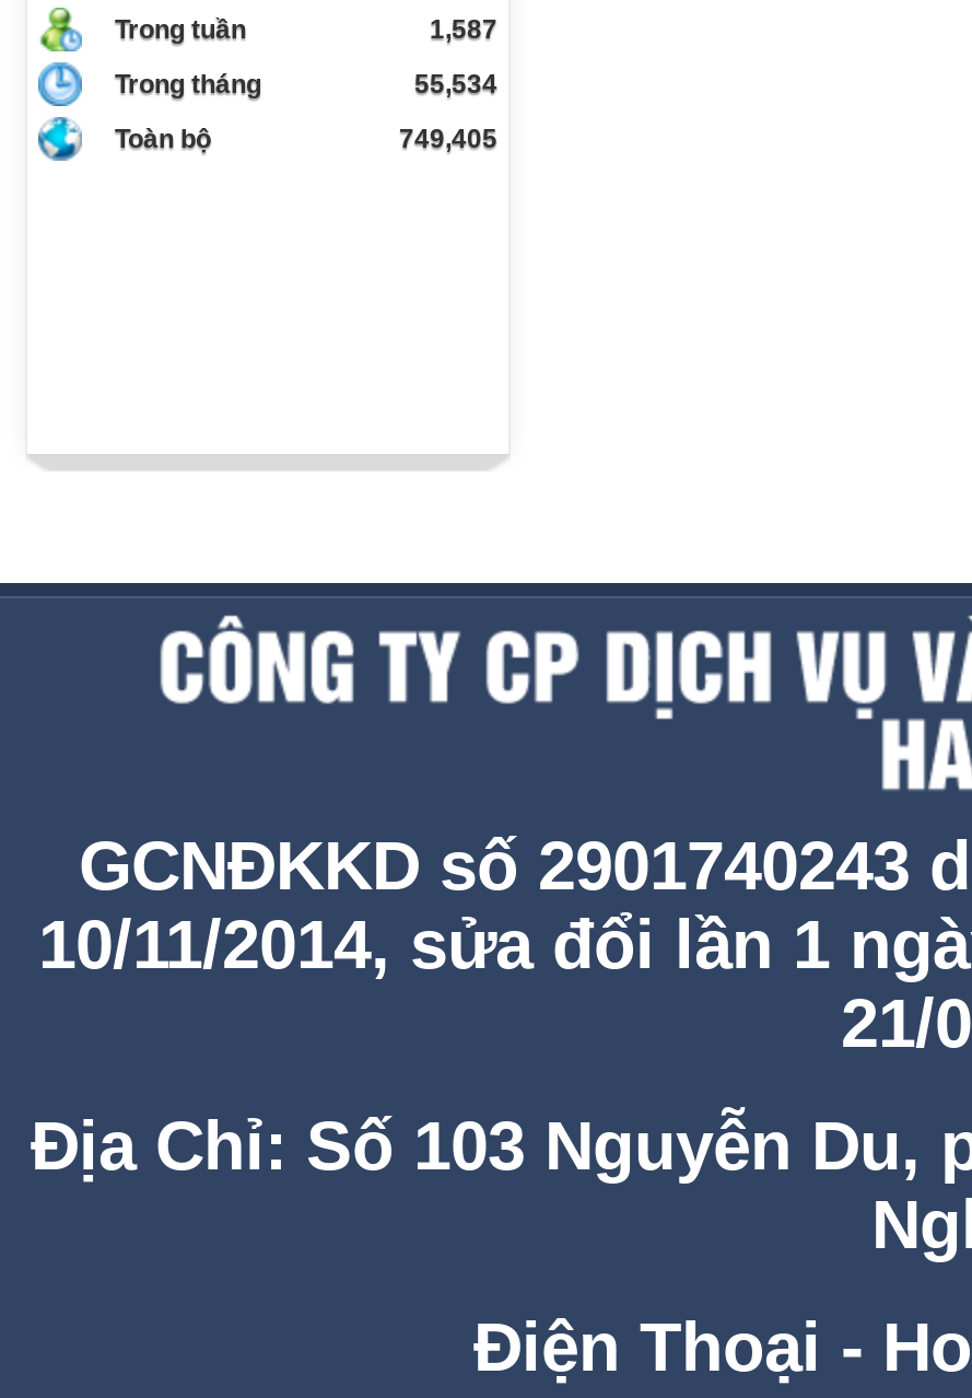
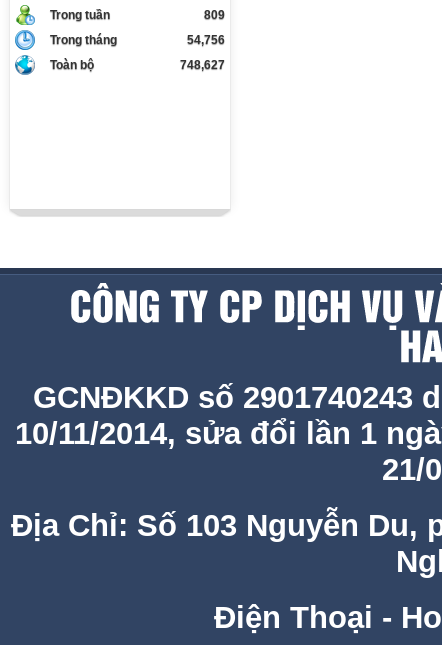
[430,15,497,46] 1,587 -> [204,8,225,22] 809
[414,70,497,100] 55,534 -> [187,33,225,47] 54,756
[399,124,497,155] 749,405 -> [180,58,225,72] 748,627

